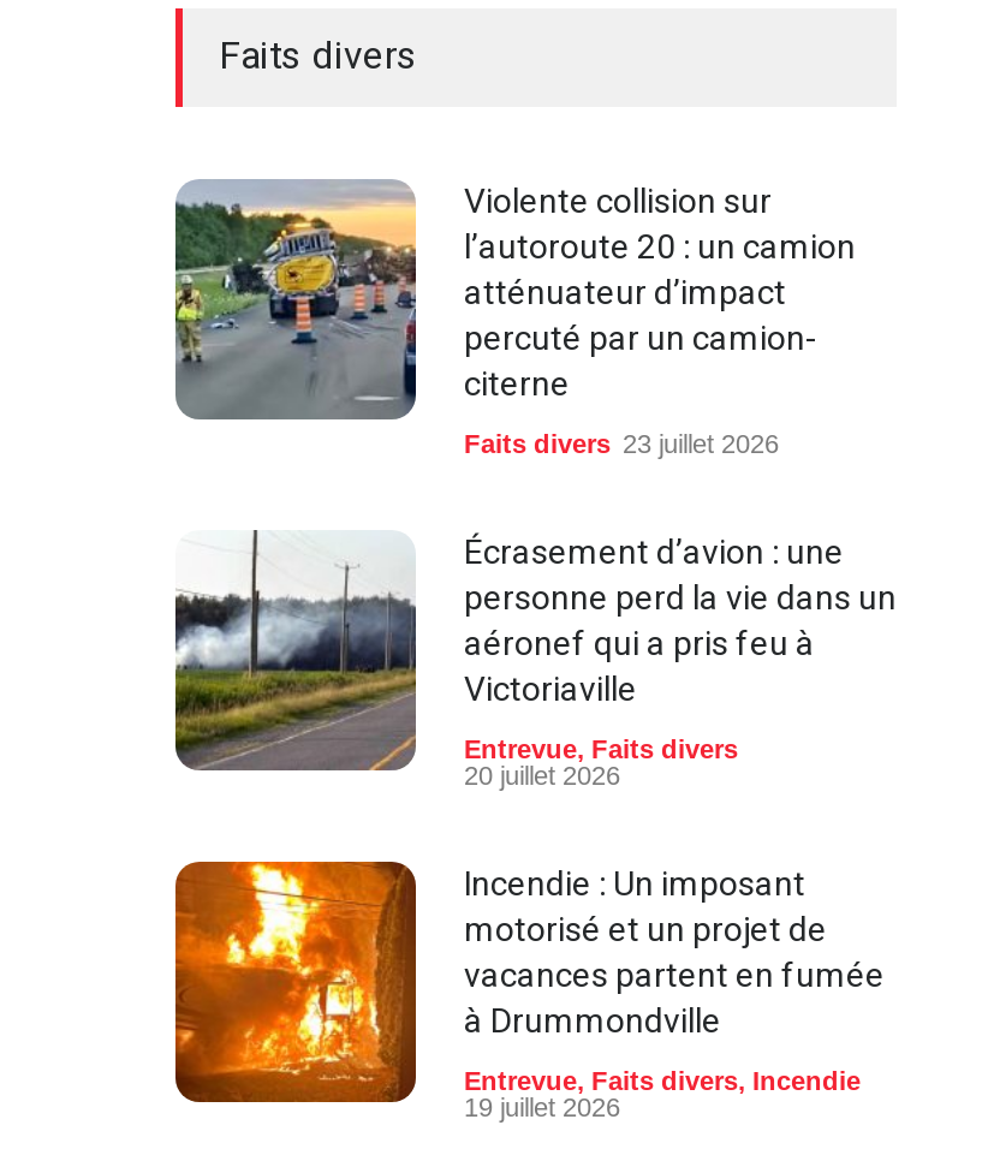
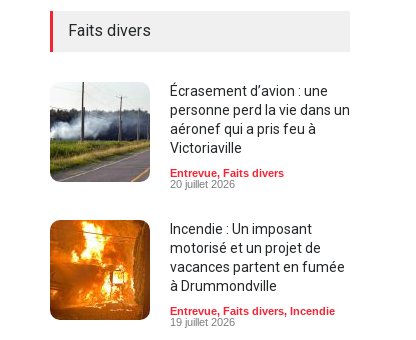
[173,179,856,458] [image] | Violente collision sur | l’autoroute 20 : un camion | atténuateur d’impact | percuté par un camion- | citerne | Faits divers 23 juillet 2026 -> none

